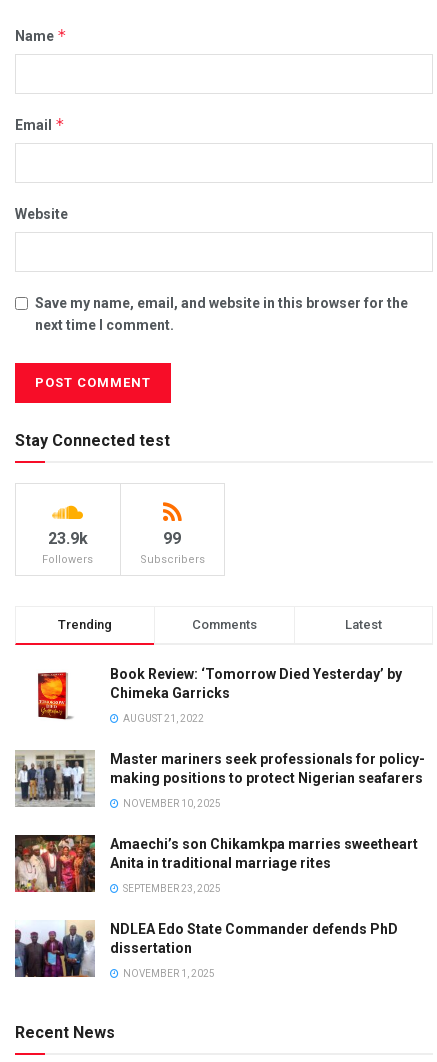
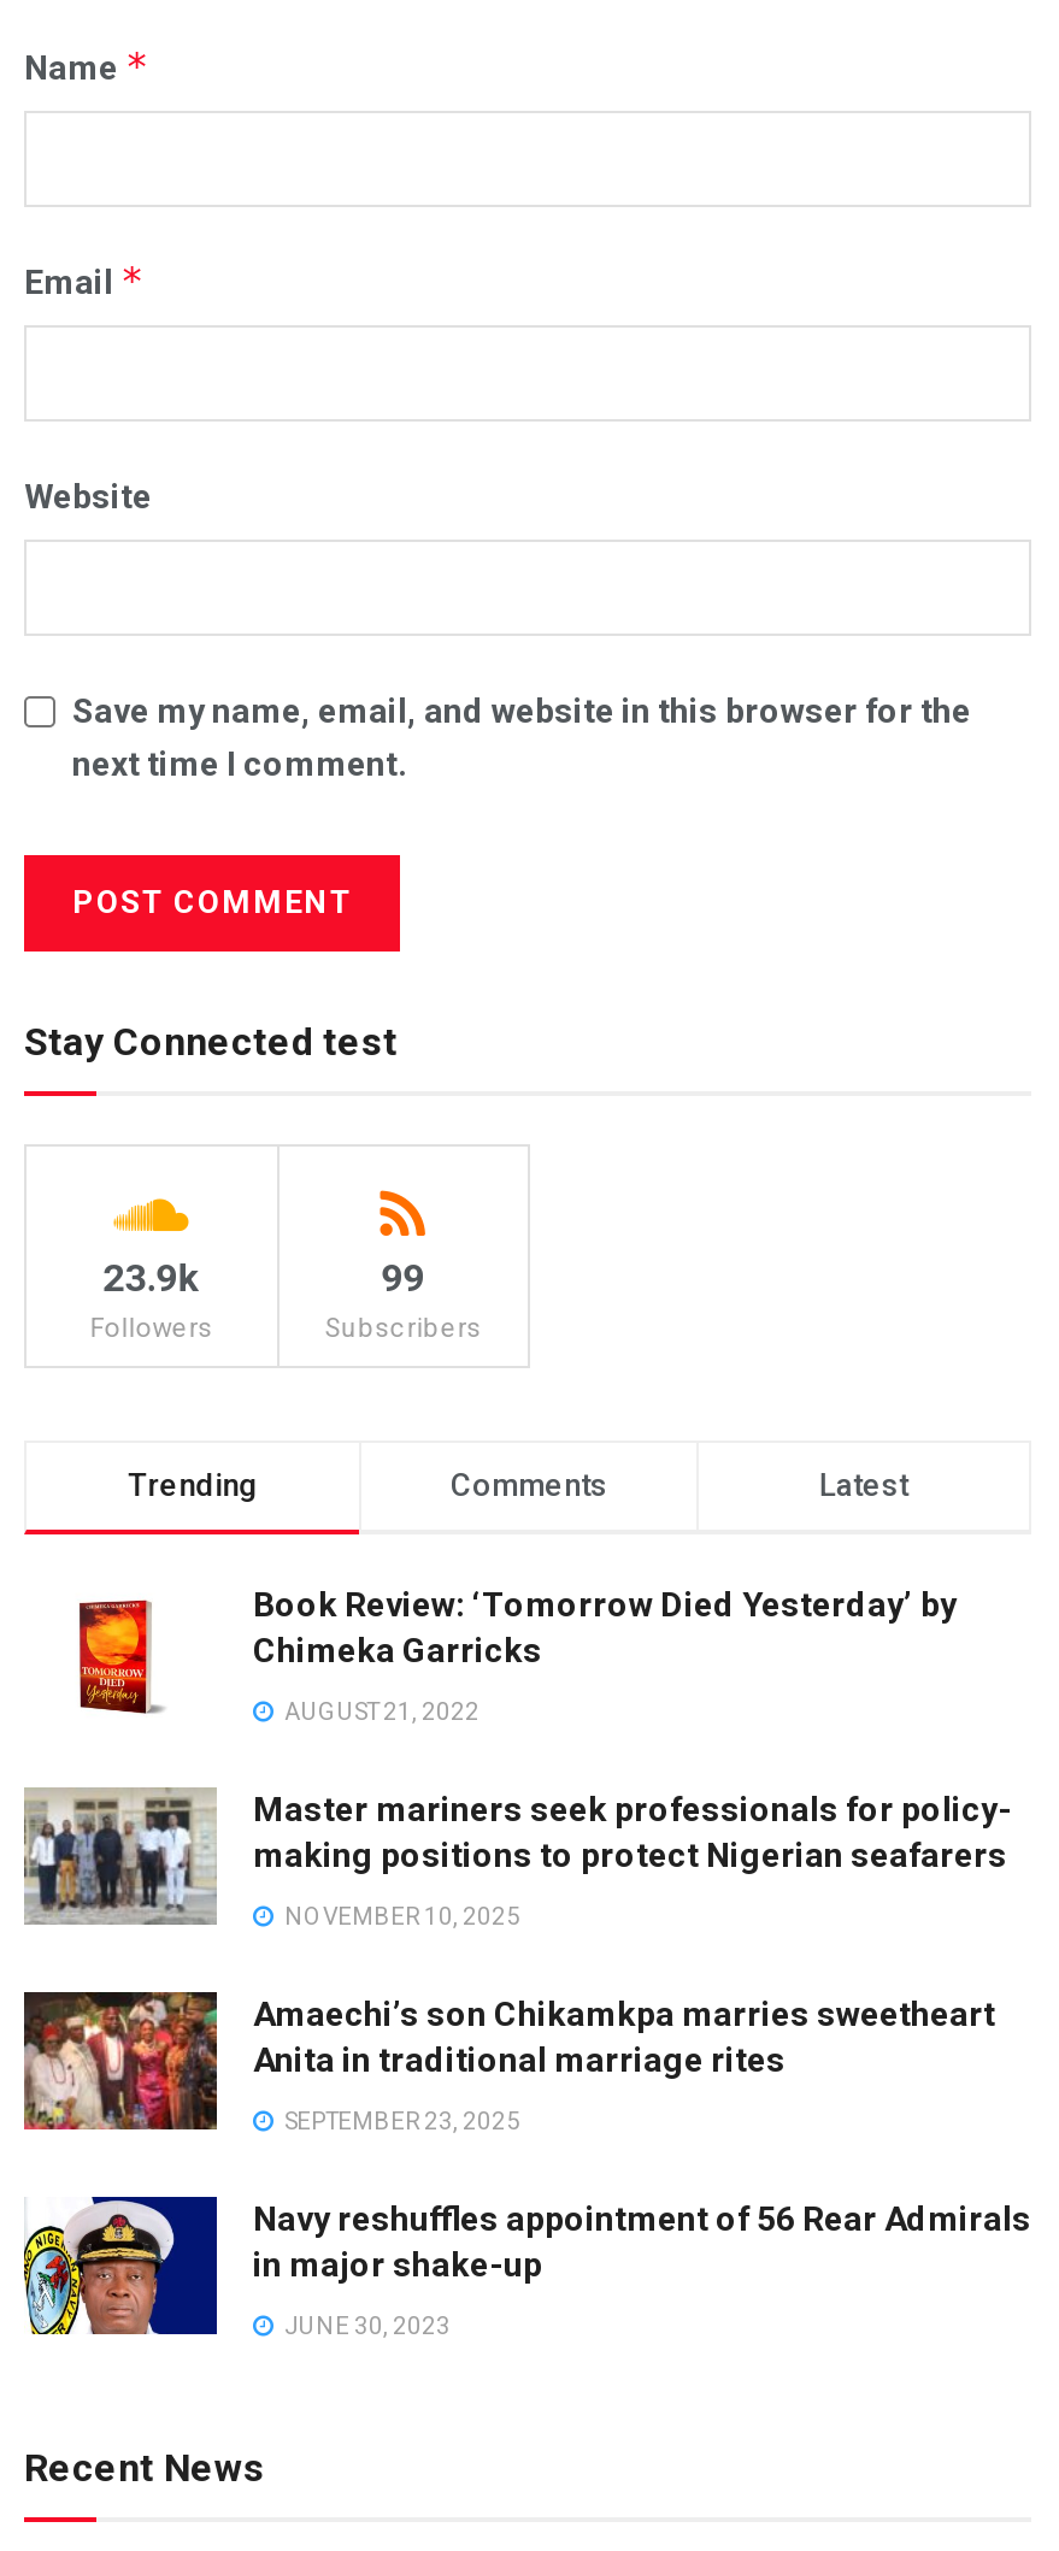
[14,920,398,978] [image] | NDLEA Edo State Commander defends PhD | dissertation -> [22,2194,1031,2337] [image] | Navy reshuffles appointment of 56 Rear Admirals | in major shake-up
[121,968,215,979] NOVEMBER 1, 2025 -> [280,2313,451,2340] JUNE 30, 2023

